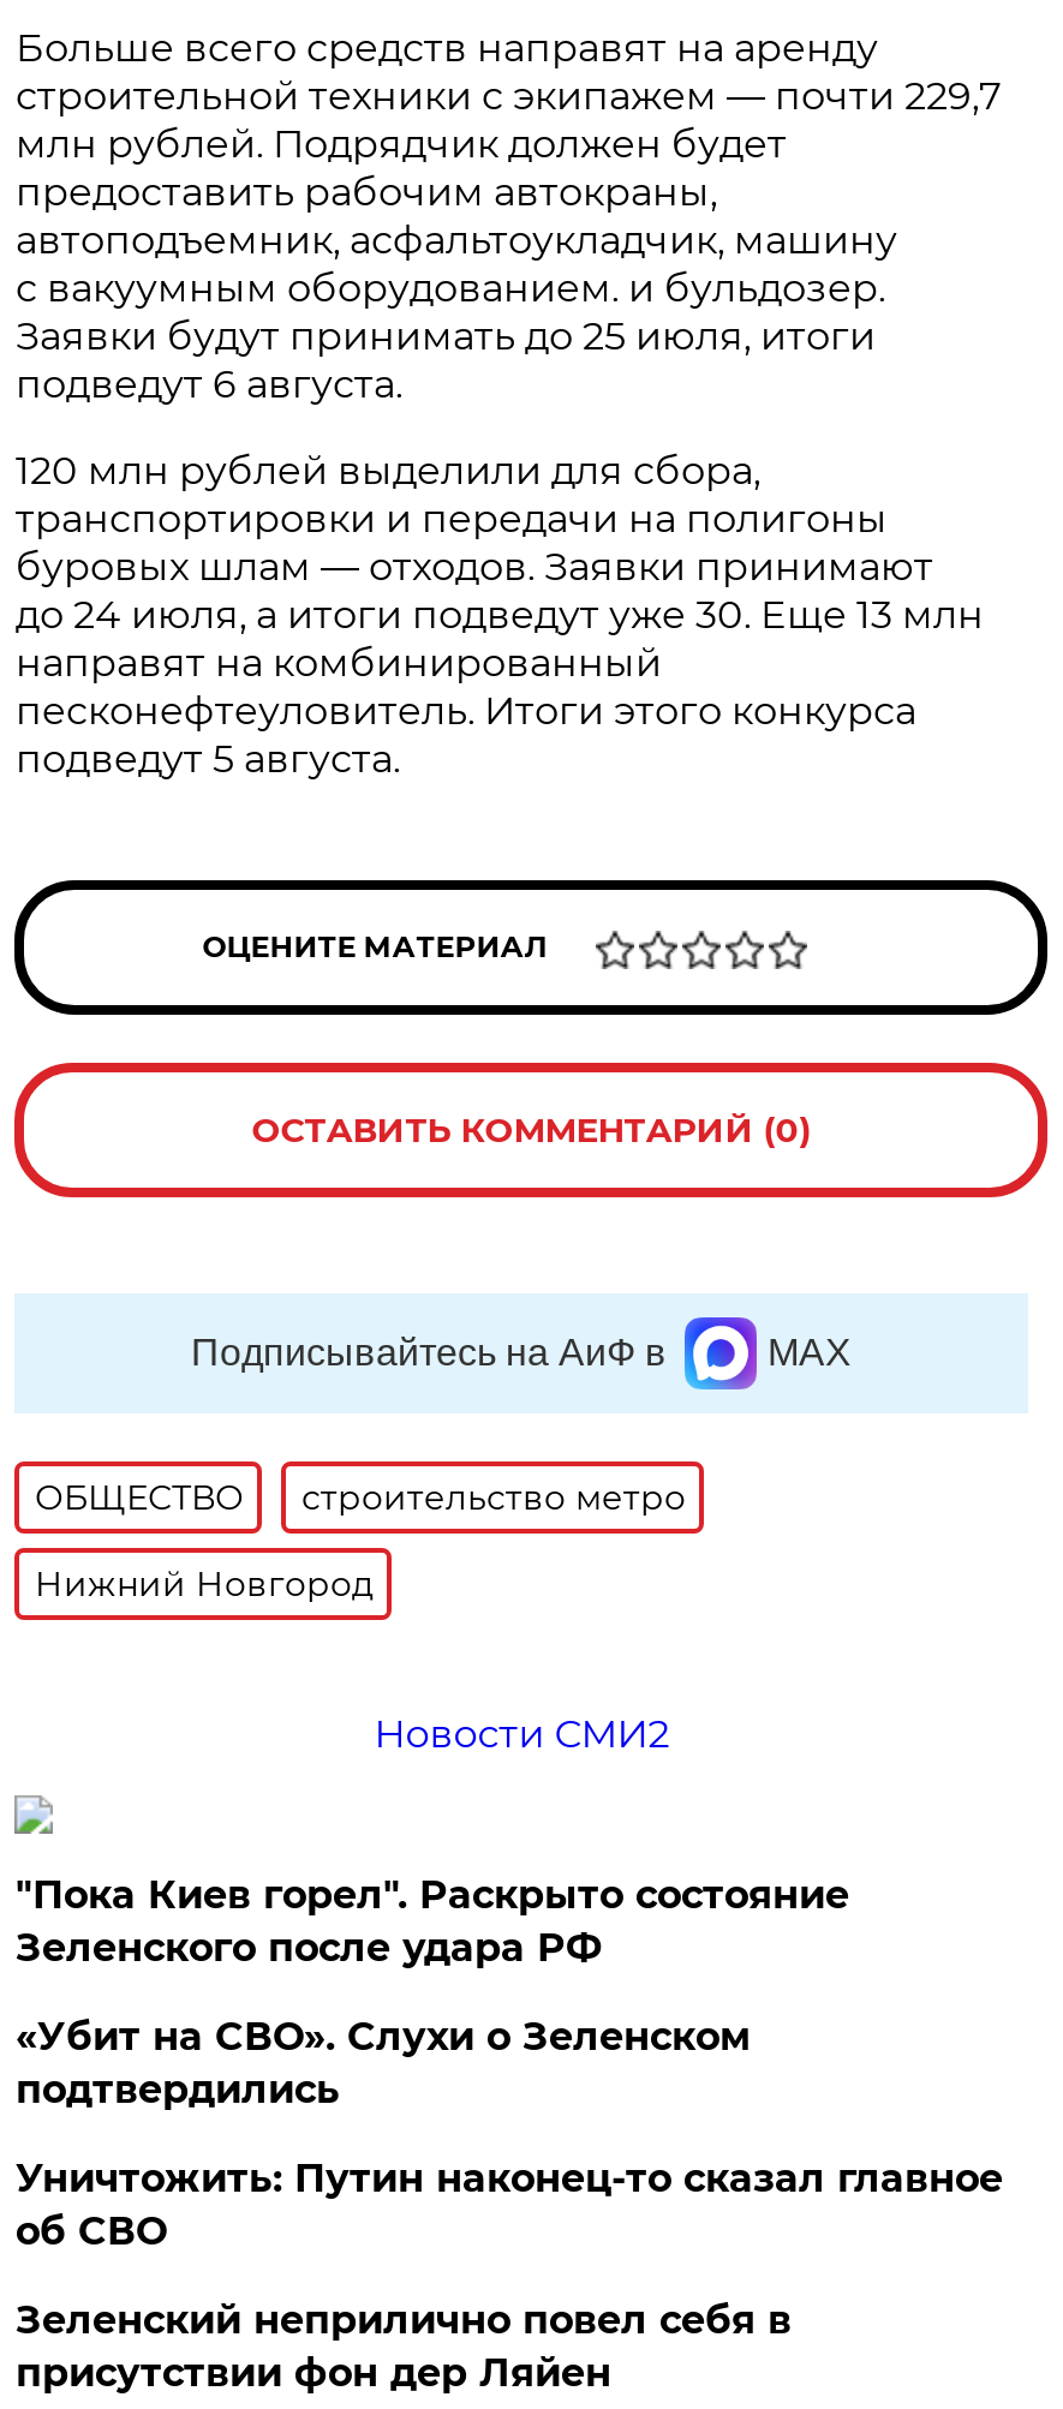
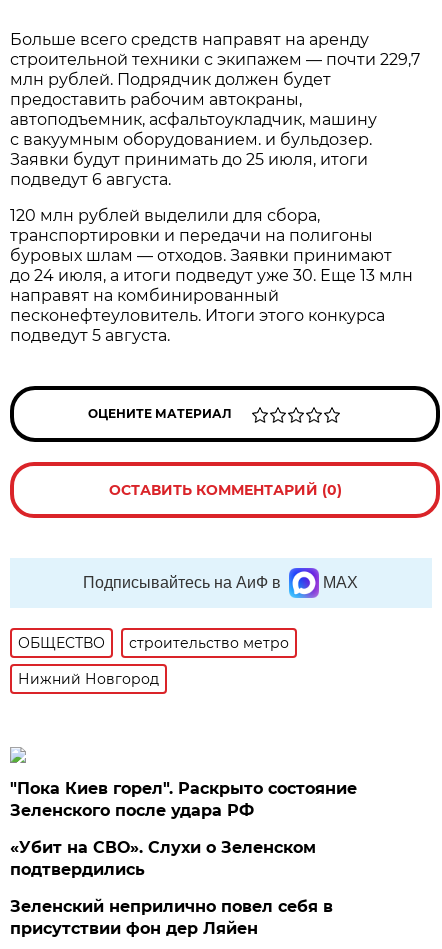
[374,1711,670,1757] Новости СМИ2 -> none
[15,2156,1003,2254] Уничтожить: Путин наконец-то сказал главное | об СВО -> none

